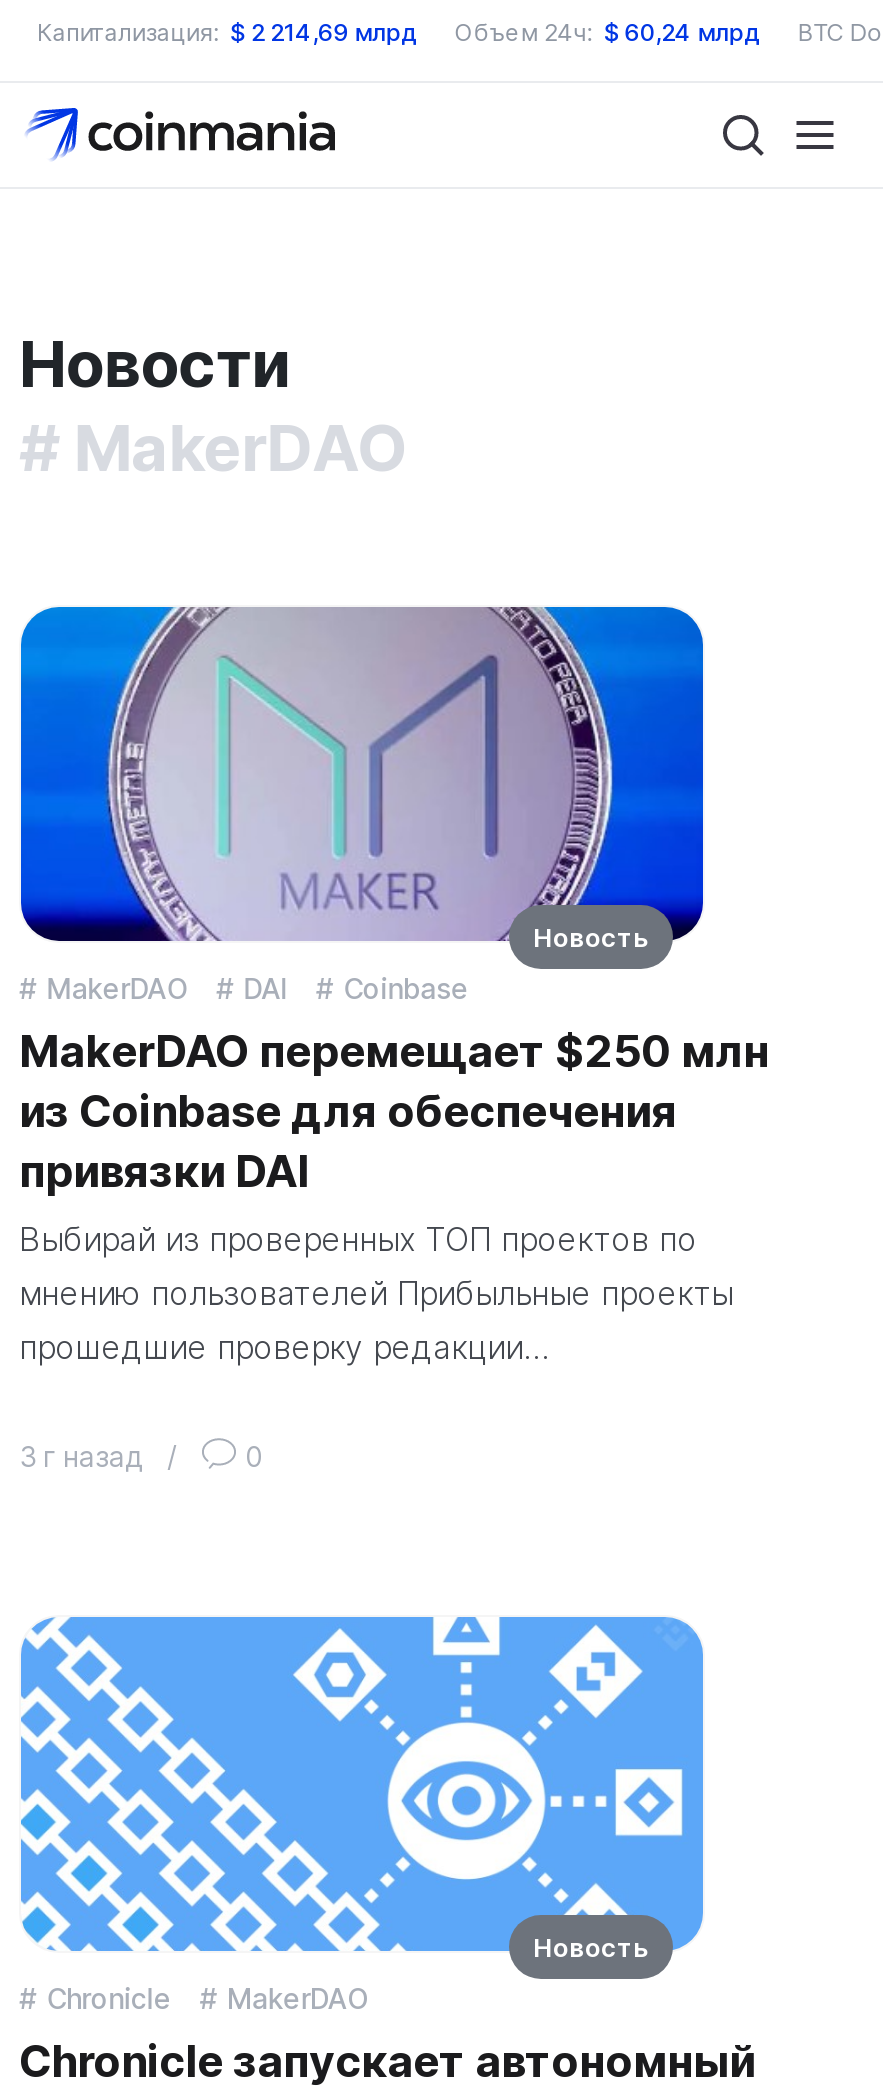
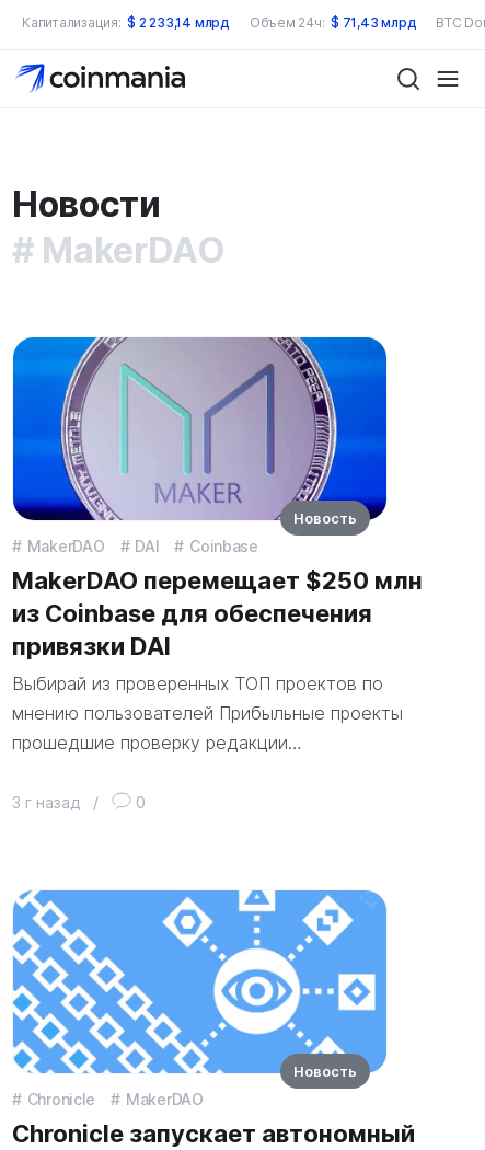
[37,17,419,47] Капитализация: $2 214,69 млрд -> [22,14,230,31] Капитализация: $2 233,14 млрд
[455,17,762,47] Объем 24ч: $60,24 млрд -> [249,14,416,31] Объем 24ч: $71,43 млрд

